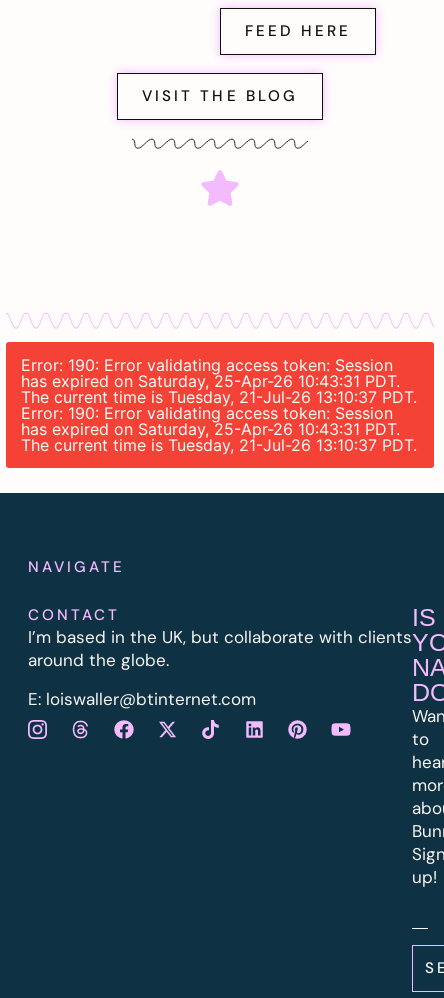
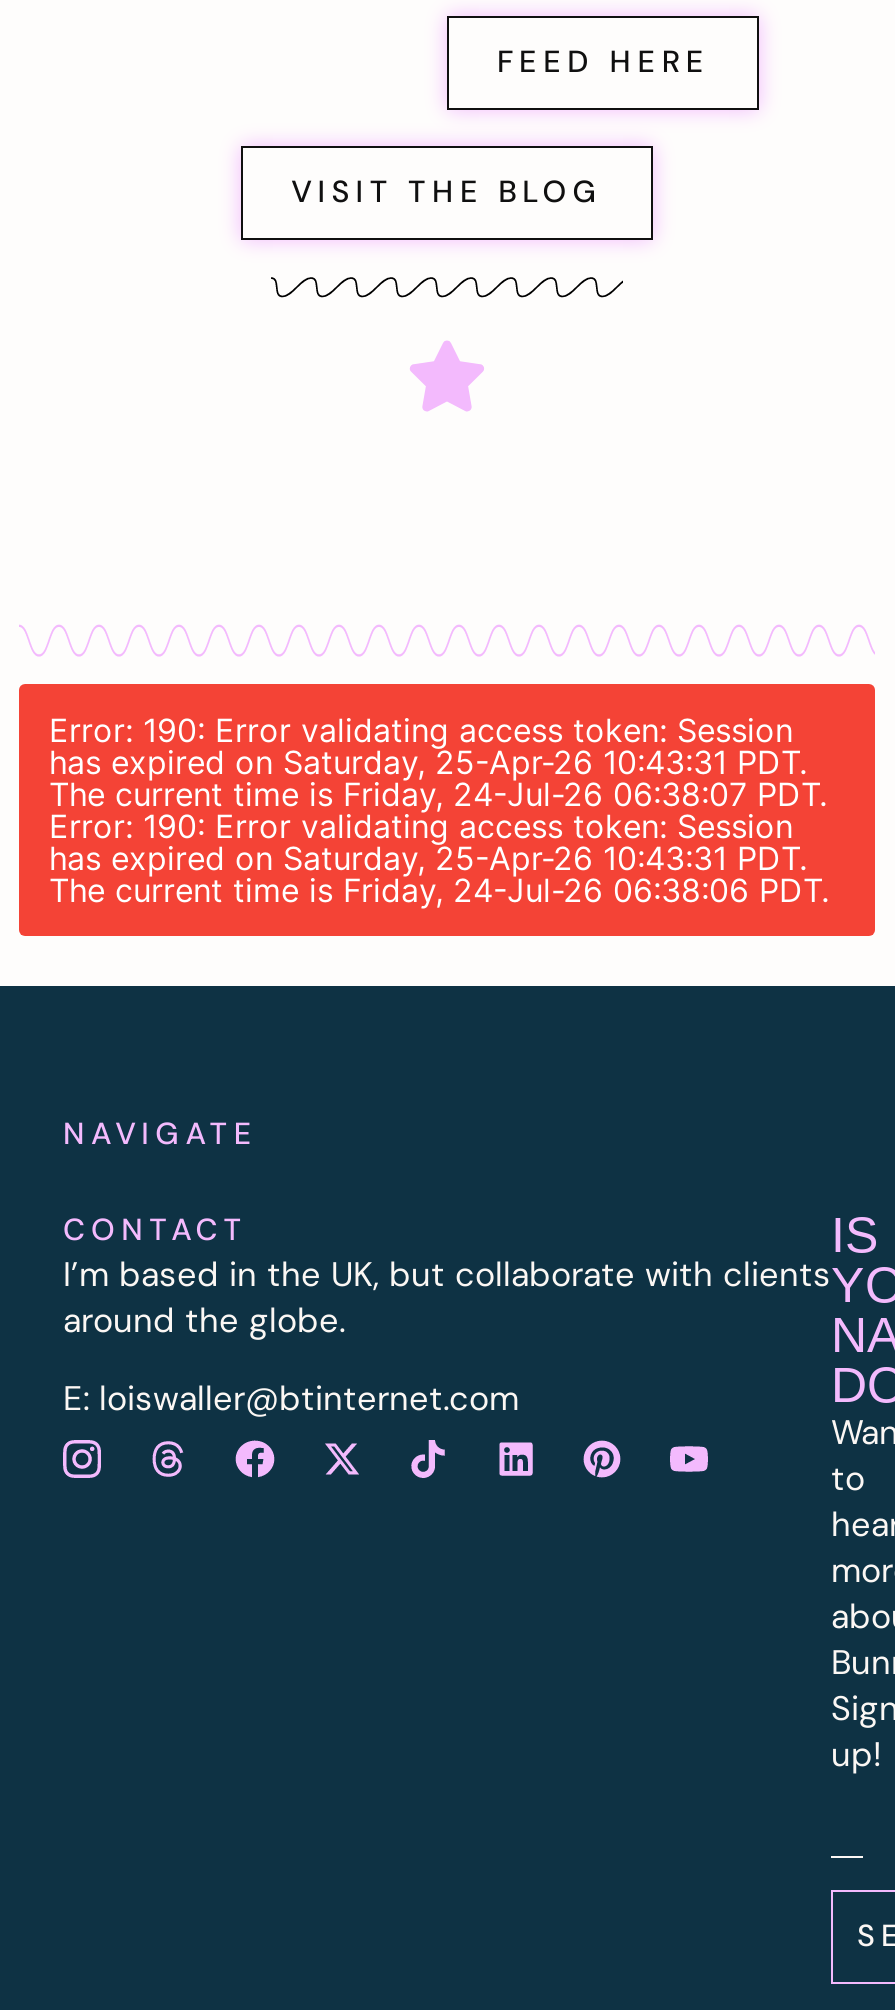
[21,387,417,407] The current time is Tuesday, 21-Jul-26 13:10:37 PDT. -> [49,773,827,813] The current time is Friday, 24-Jul-26 06:38:07 PDT.
[21,435,417,455] The current time is Tuesday, 21-Jul-26 13:10:37 PDT. -> [49,869,829,909] The current time is Friday, 24-Jul-26 06:38:06 PDT.

